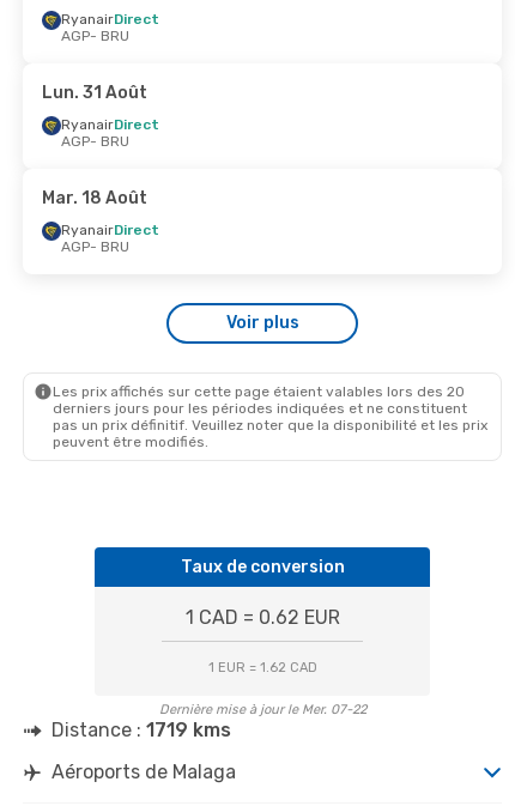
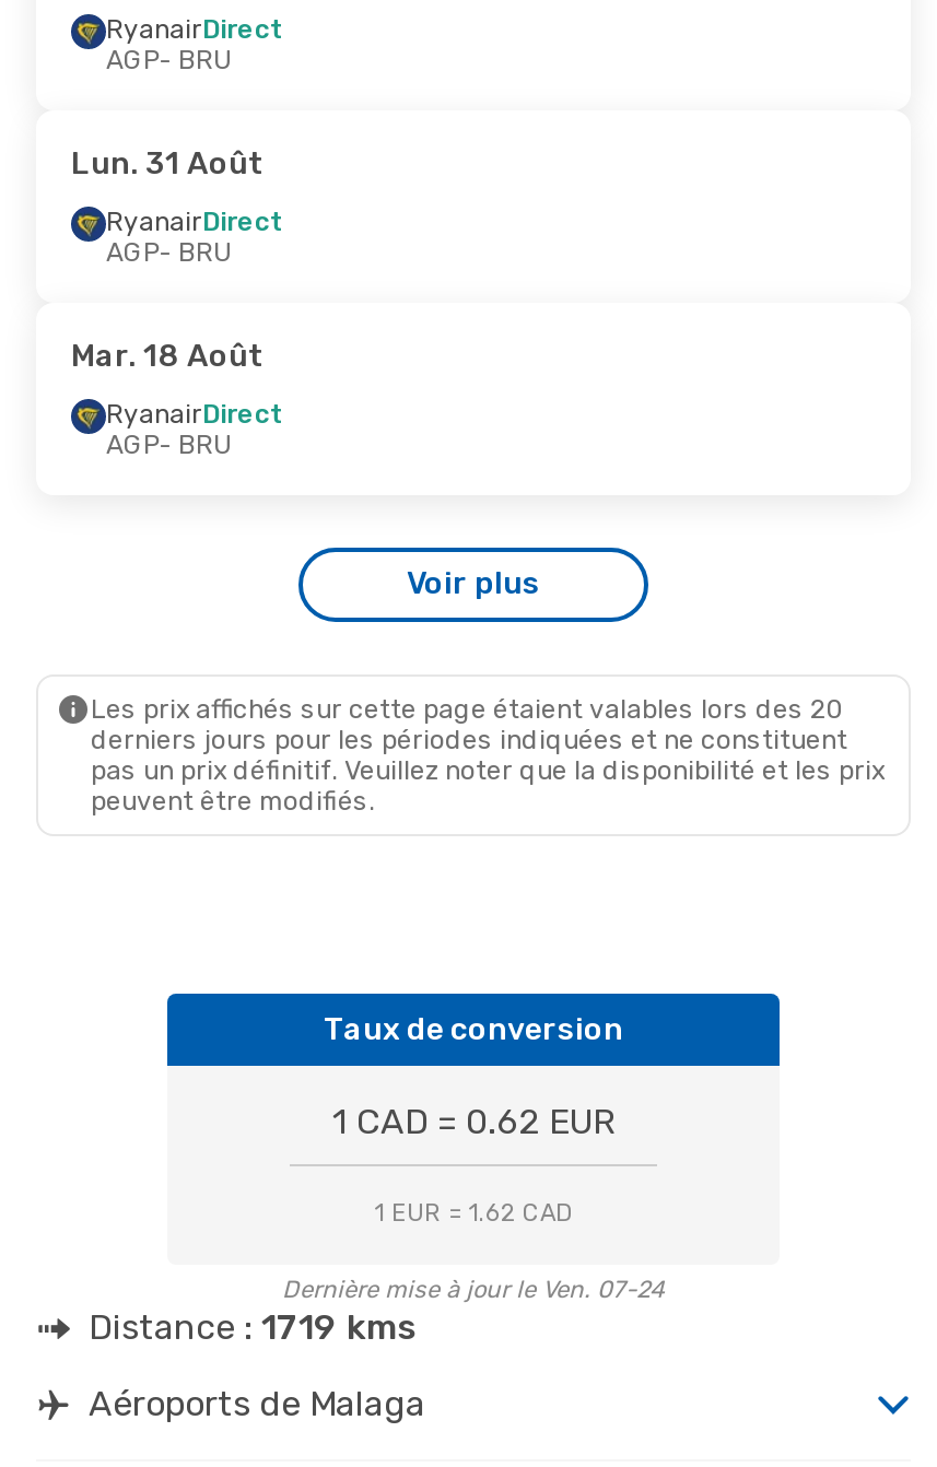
[159,702,366,717] Dernière mise à jour le Mer. 07-22 -> [282,1275,665,1304] Dernière mise à jour le Ven. 07-24

